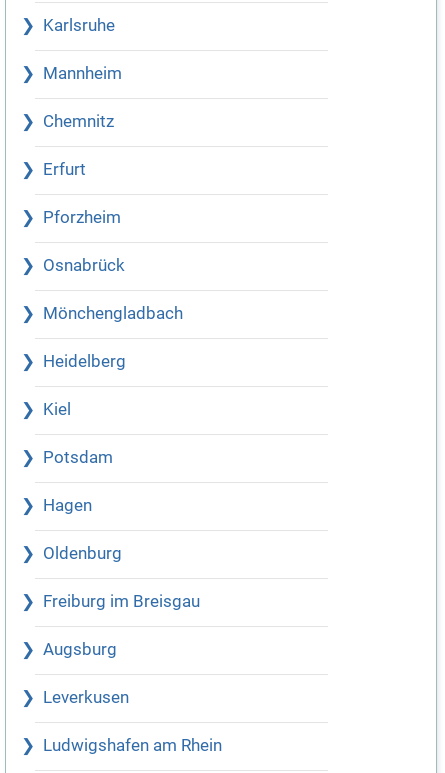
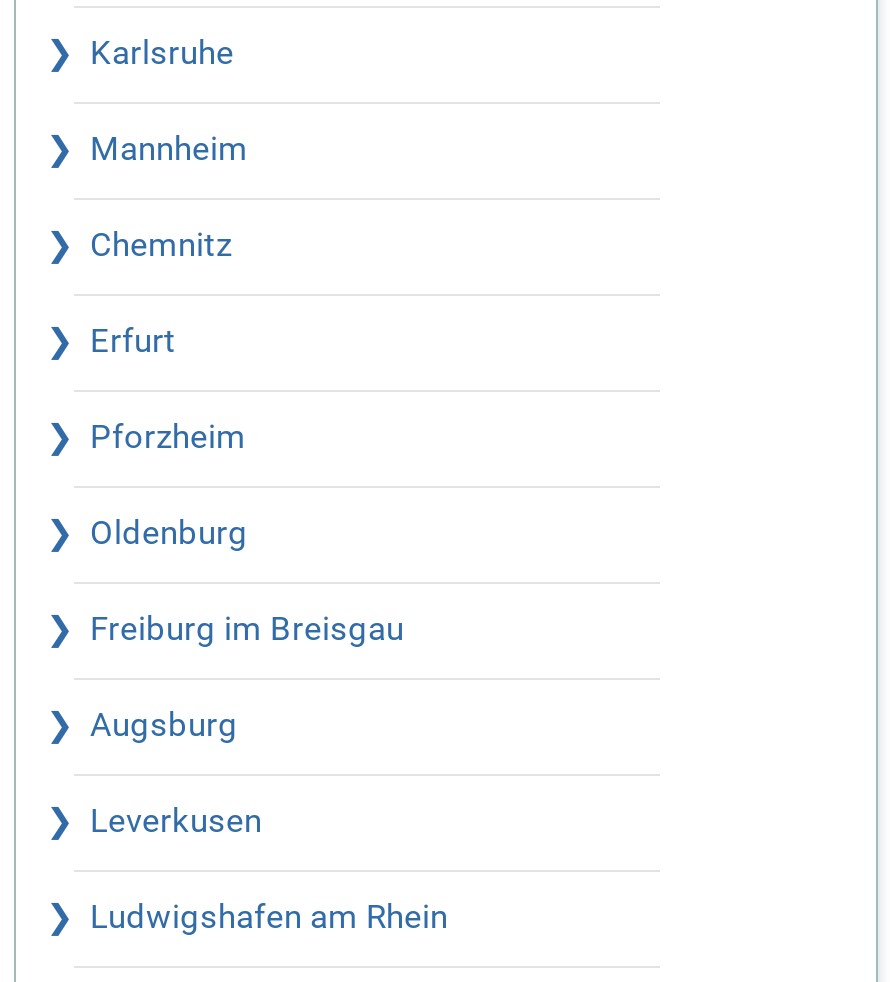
[43,256,183,515] Osnabrück | Mönchengladbach | Heidelberg | Kiel | Potsdam | Hagen -> none

